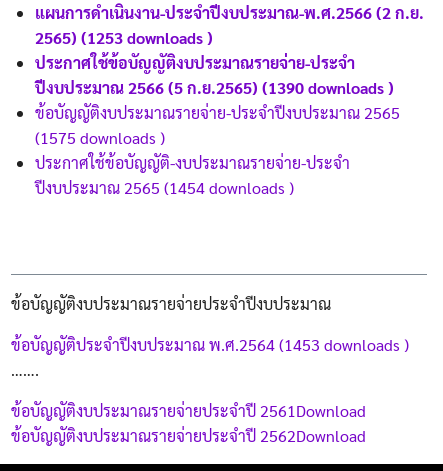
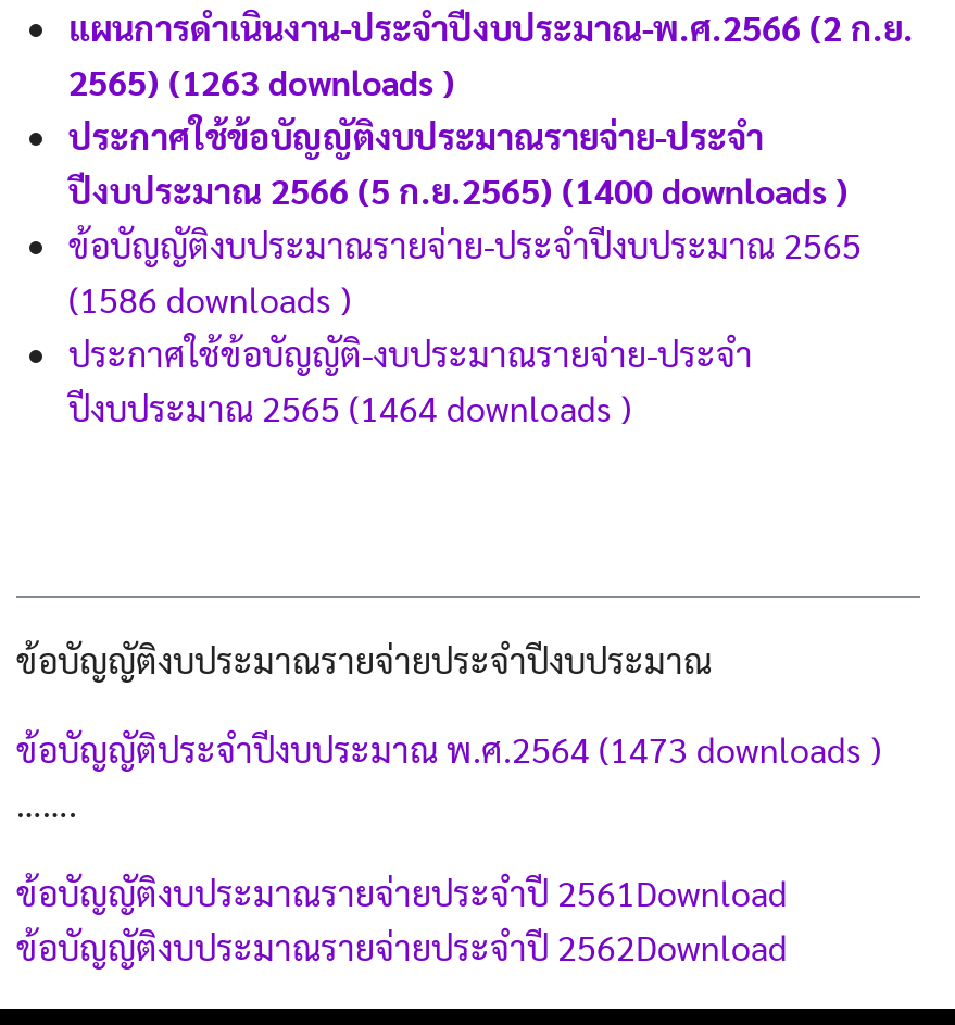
[35,27,213,48] 2565) (1253 downloads ) -> [68,60,455,105] 2565) (1263 downloads )
[35,77,394,98] ปีงบประมาณ 2566 (5 ก.ย.2565) (1390 downloads ) -> [68,168,849,214] ปีงบประมาณ 2566 (5 ก.ย.2565) (1400 downloads )
[35,127,165,148] (1575 downloads ) -> [68,277,351,323] (1586 downloads )
[35,177,294,198] ปีงบประมาณ 2565 (1454 downloads ) -> [68,386,631,432] ปีงบประมาณ 2565 (1464 downloads )
[11,334,409,355] ข้อบัญญัติประจำปีงบประมาณ พ.ศ.2564 (1453 downloads ) -> [16,727,881,773] ข้อบัญญัติประจำปีงบประมาณ พ.ศ.2564 (1473 downloads )

